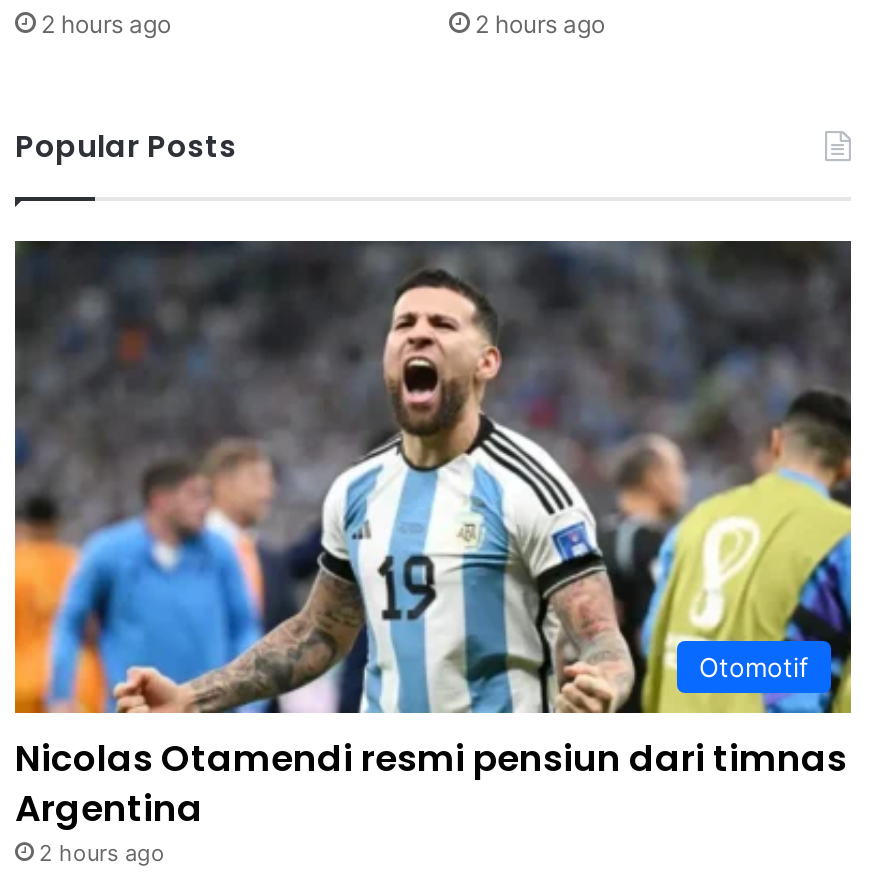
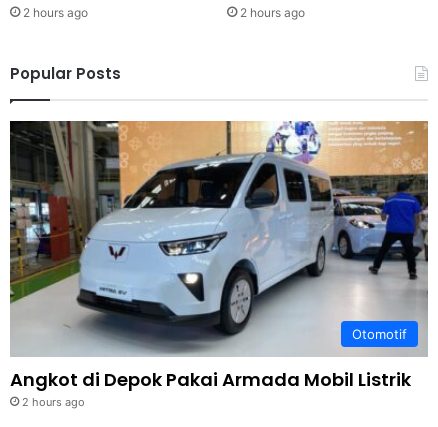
[13,239,853,833] [image] | Nicolas Otamendi resmi pensiun dari timnas | Argentina -> [9,120,429,392] [image] | Angkot di Depok Pakai Armada Mobil Listrik

